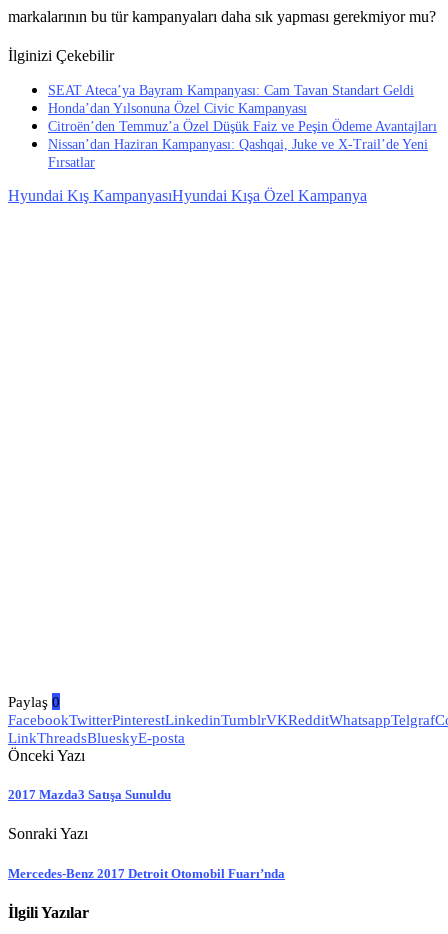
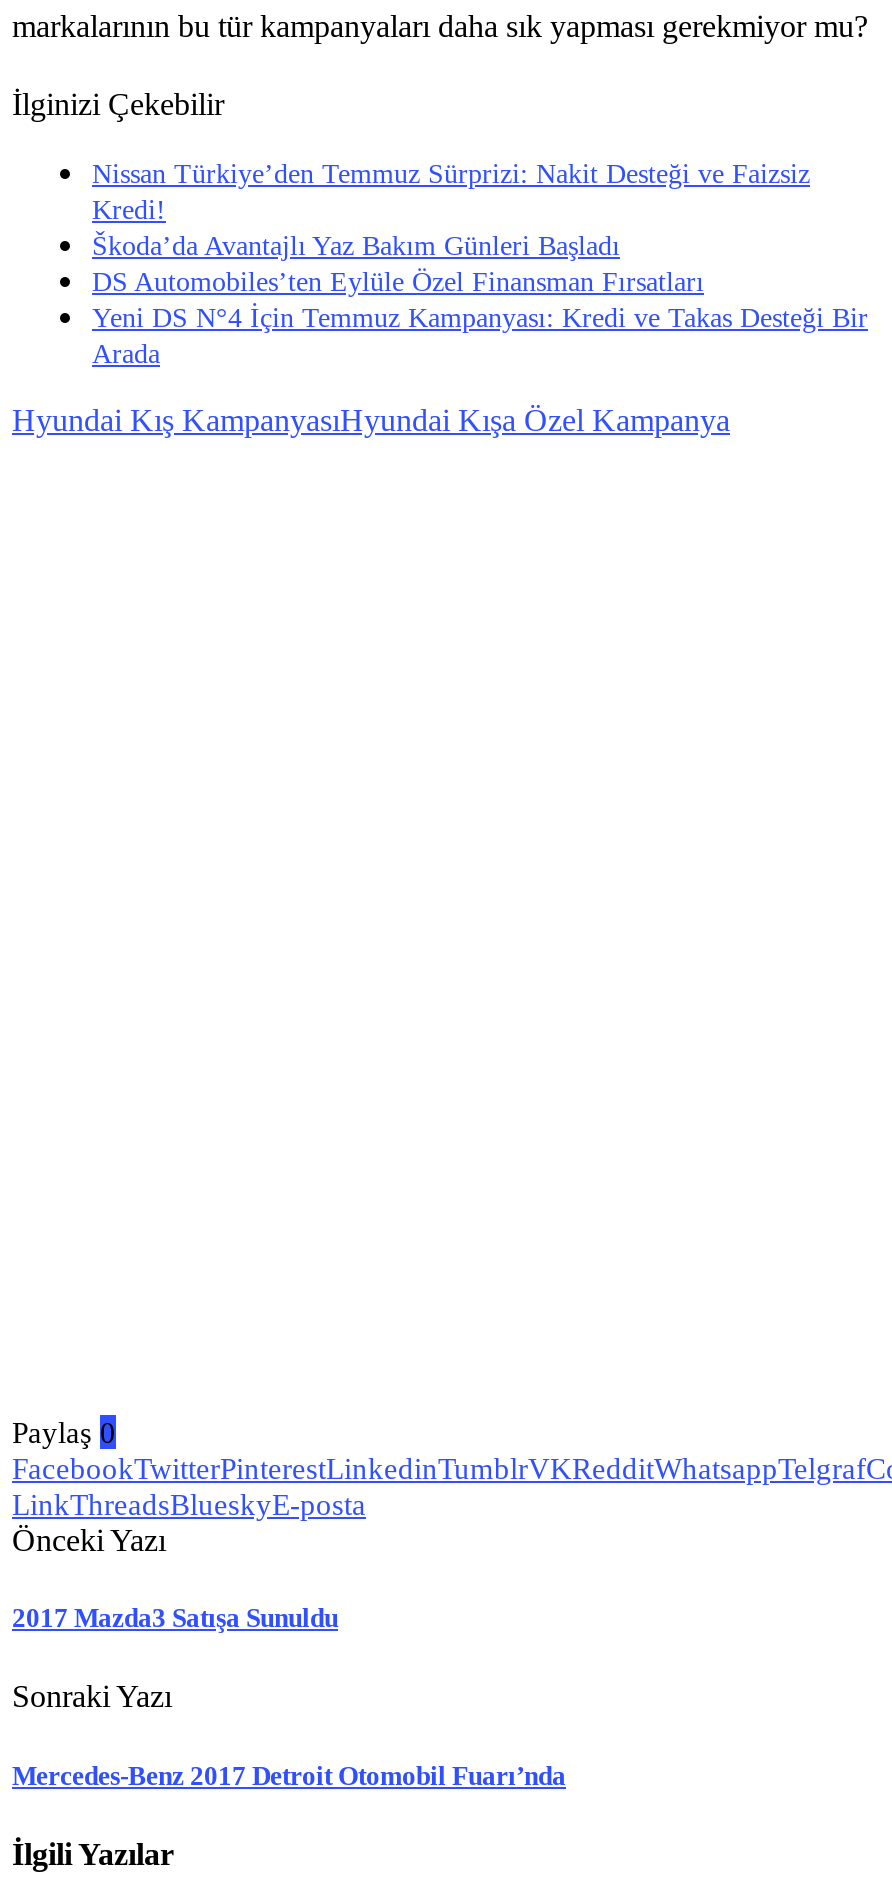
[48,83,437,170] SEAT Ateca’ya Bayram Kampanyası: Cam Tavan Standart Geldi | Honda’dan Yılsonuna Özel Civic Kampanyası | Citroën’den Temmuz’a Özel Düşük Faiz ve Peşin Ödeme Avantajları | Nissan’dan Haziran Kampanyası: Qashqai, Juke ve X-Trail’de Yeni | Fırsatlar -> [92,159,868,369] Nissan Türkiye’den Temmuz Sürprizi: Nakit Desteği ve Faizsiz | Kredi! | Škoda’da Avantajlı Yaz Bakım Günleri Başladı | DS Automobiles’ten Eylüle Özel Finansman Fırsatları | Yeni DS N°4 İçin Temmuz Kampanyası: Kredi ve Takas Desteği Bir | Arada

